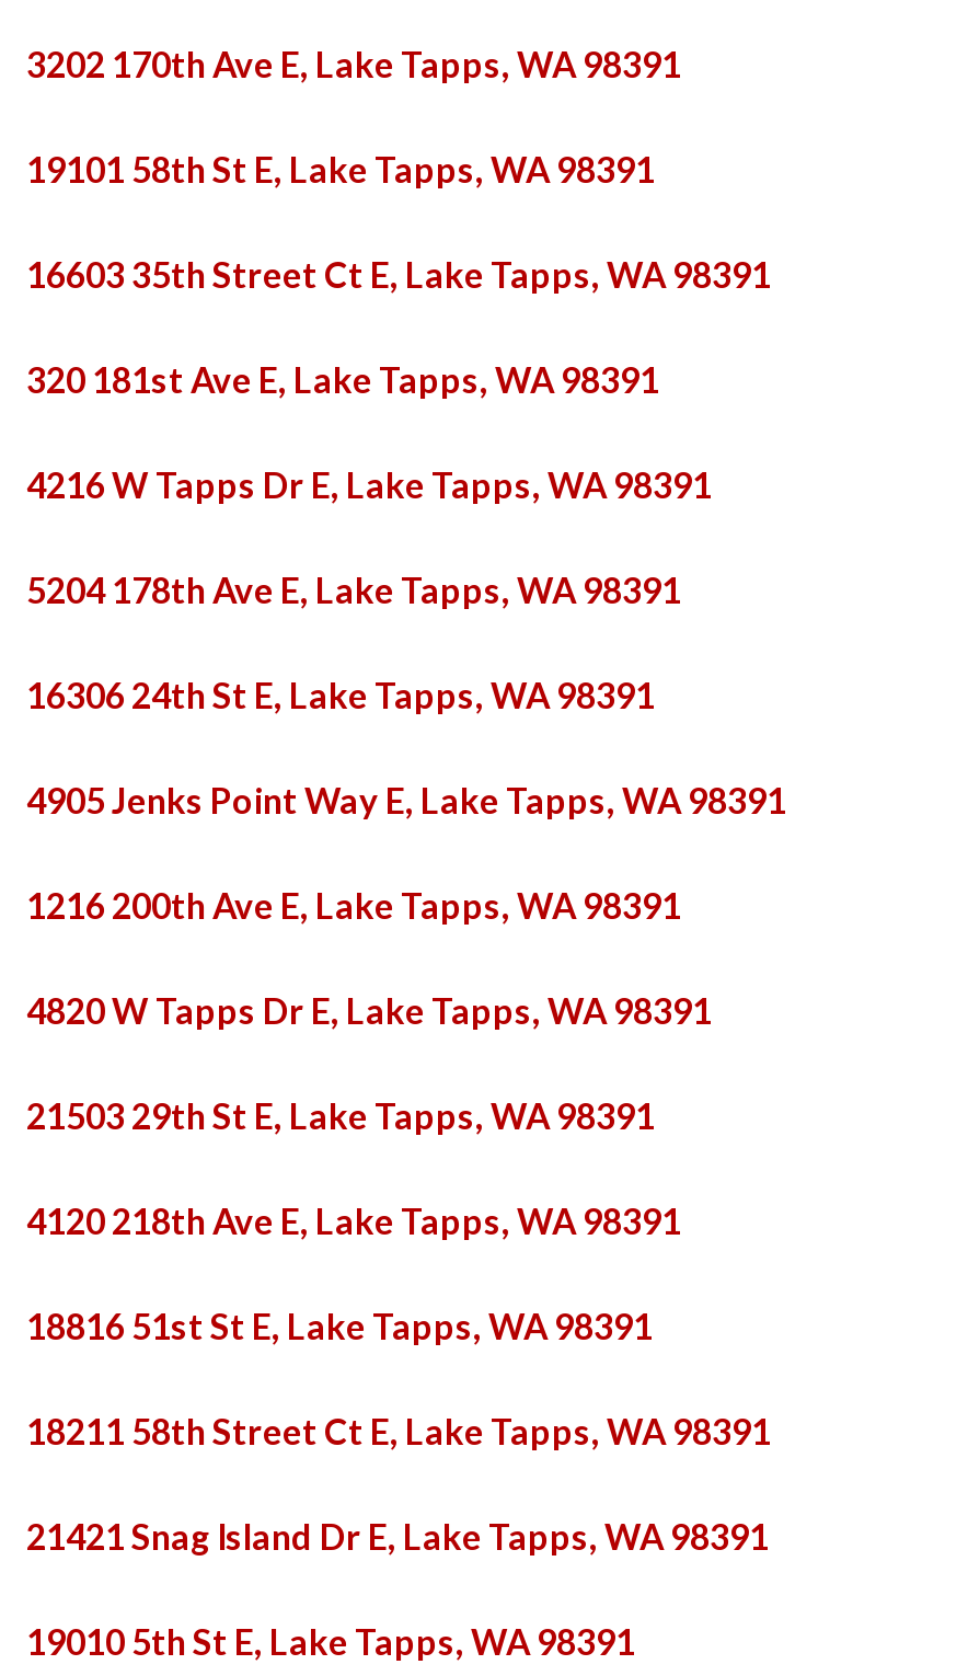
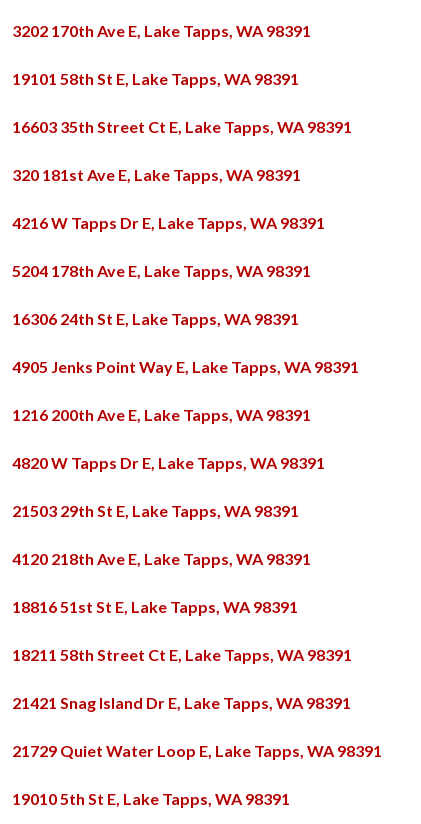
none -> [12,741,382,760] 21729 Quiet Water Loop E, Lake Tapps, WA 98391

